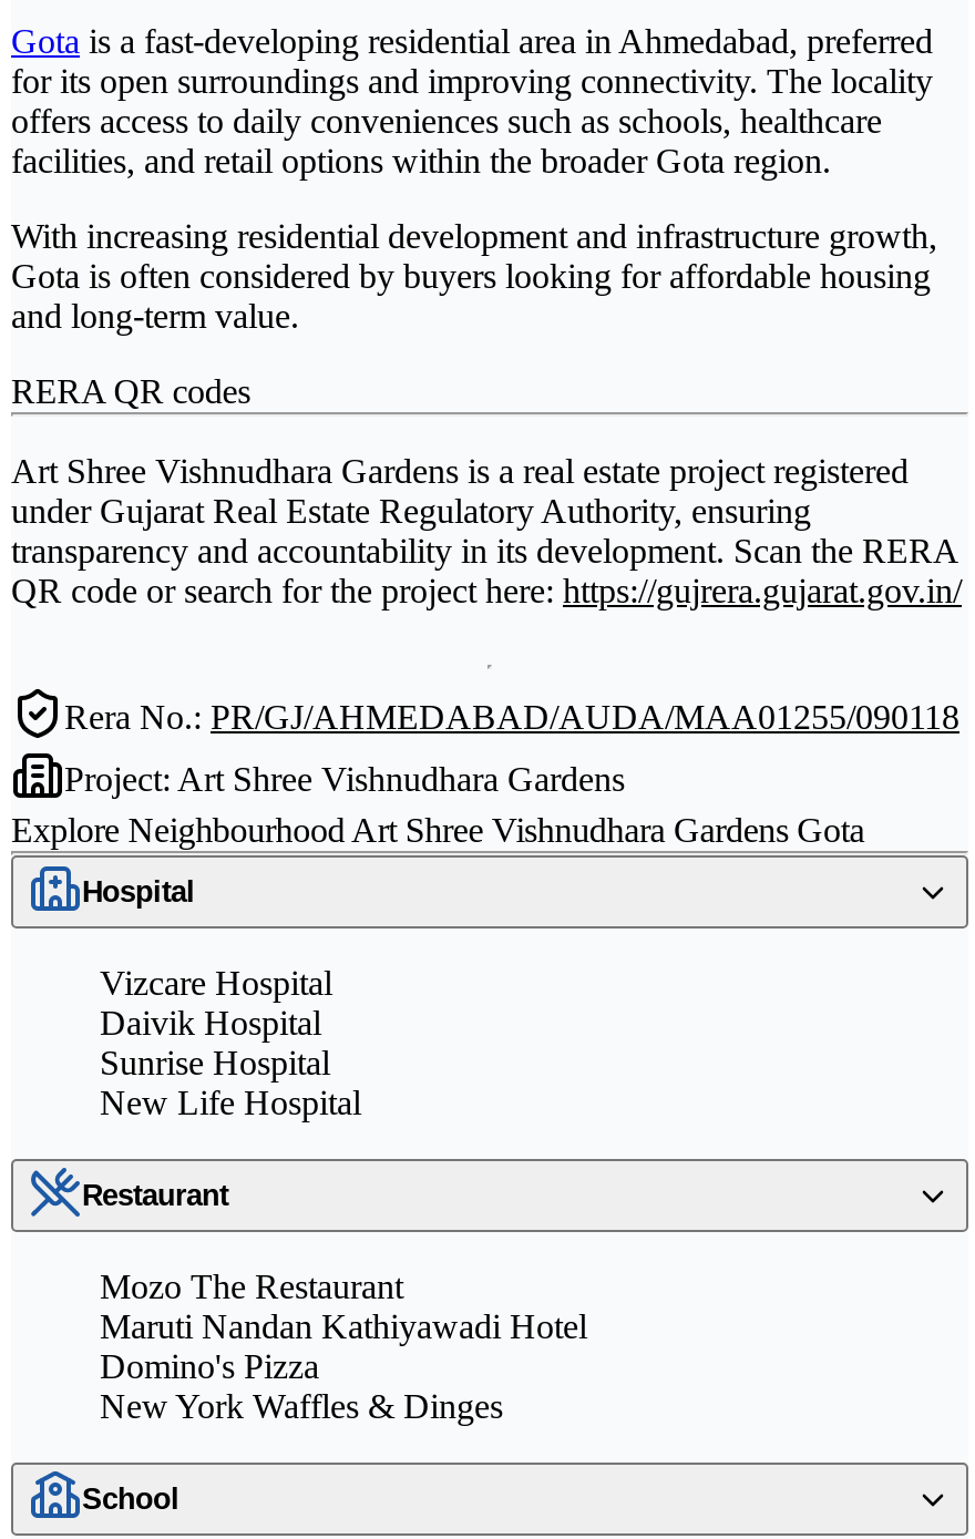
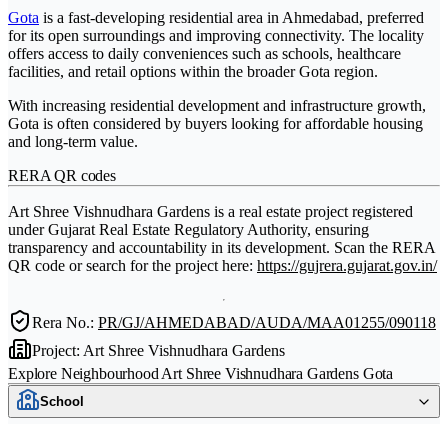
[82,875,587,1425] Hospital | Vizcare Hospital | Daivik Hospital | Sunrise Hospital | New Life Hospital | Restaurant | Mozo The Restaurant | Maruti Nandan Kathiyawadi Hotel | Domino's Pizza | New York Waffles & Dinges -> none

